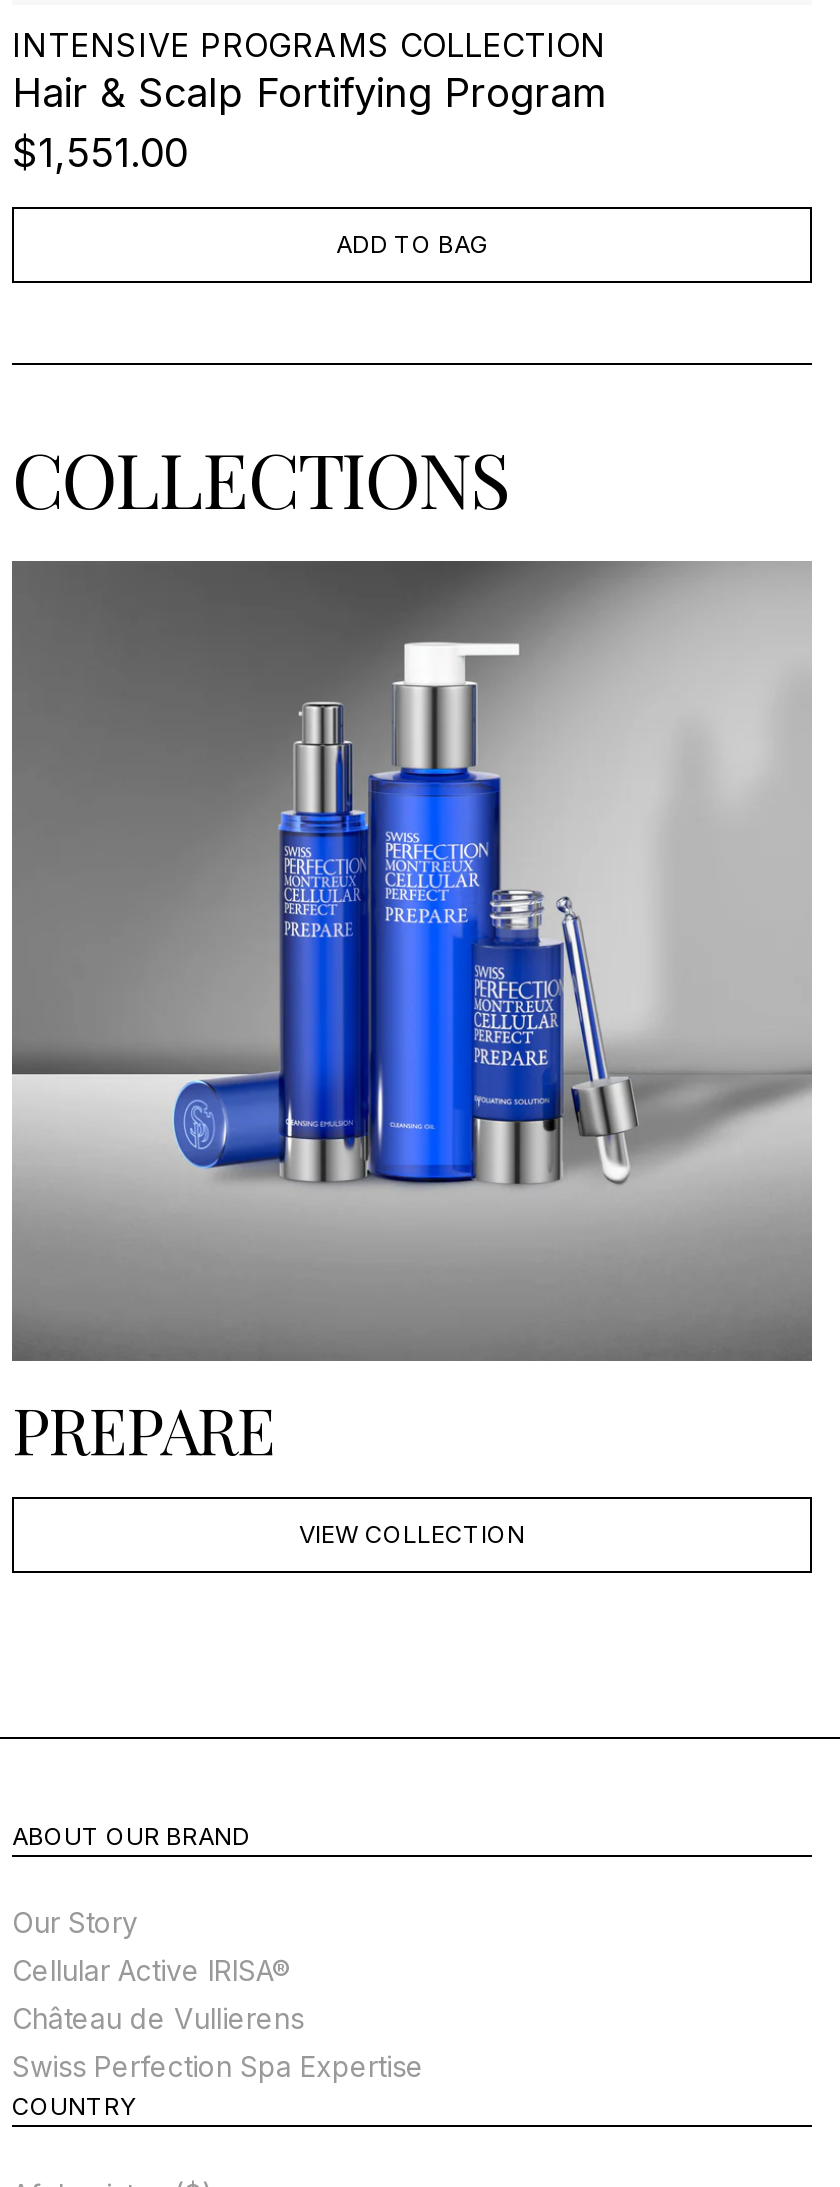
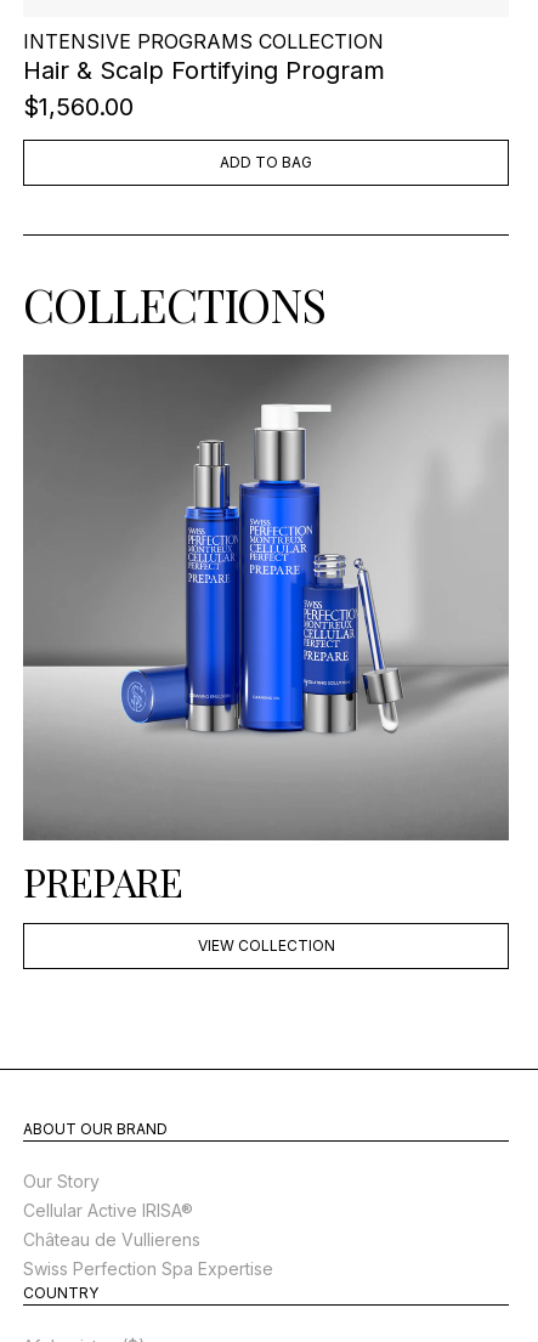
[12,129,188,177] $1,551.00 -> [23,92,134,121] $1,560.00

